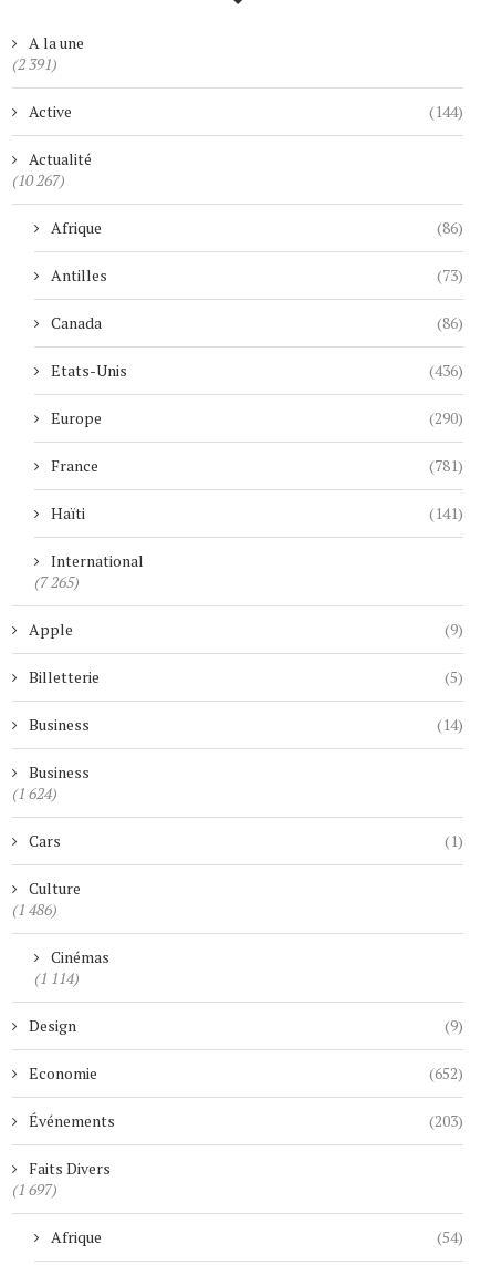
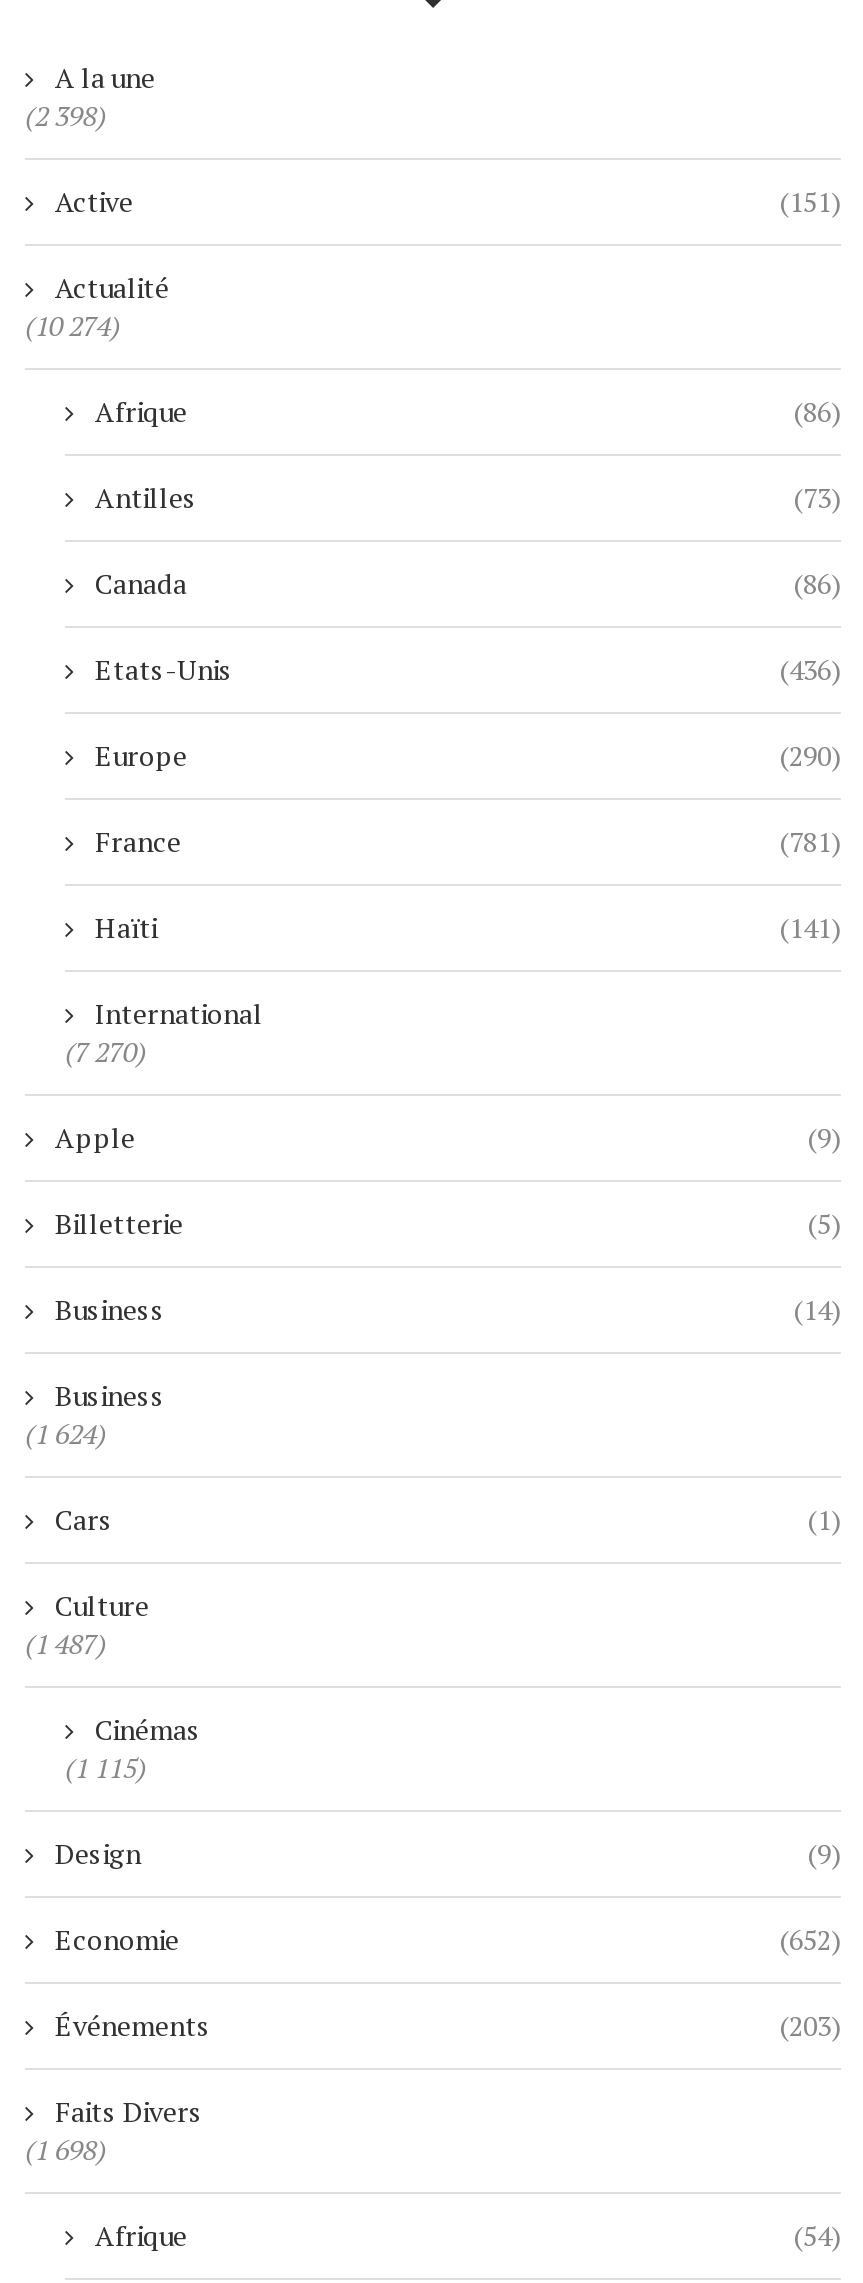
[12,53,57,74] (2 391) -> [25,95,107,133] (2 398)
[429,100,463,121] (144) -> [779,181,841,219] (151)
[12,169,65,190] (10 267) -> [25,305,121,343] (10 274)
[34,571,80,592] (7 265) -> [65,1031,147,1069] (7 270)
[12,898,57,919] (1 486) -> [25,1623,107,1661] (1 487)
[34,967,80,988] (1 114) -> [65,1747,147,1785] (1 115)
[12,1178,57,1199] (1 697) -> [25,2129,107,2167] (1 698)

